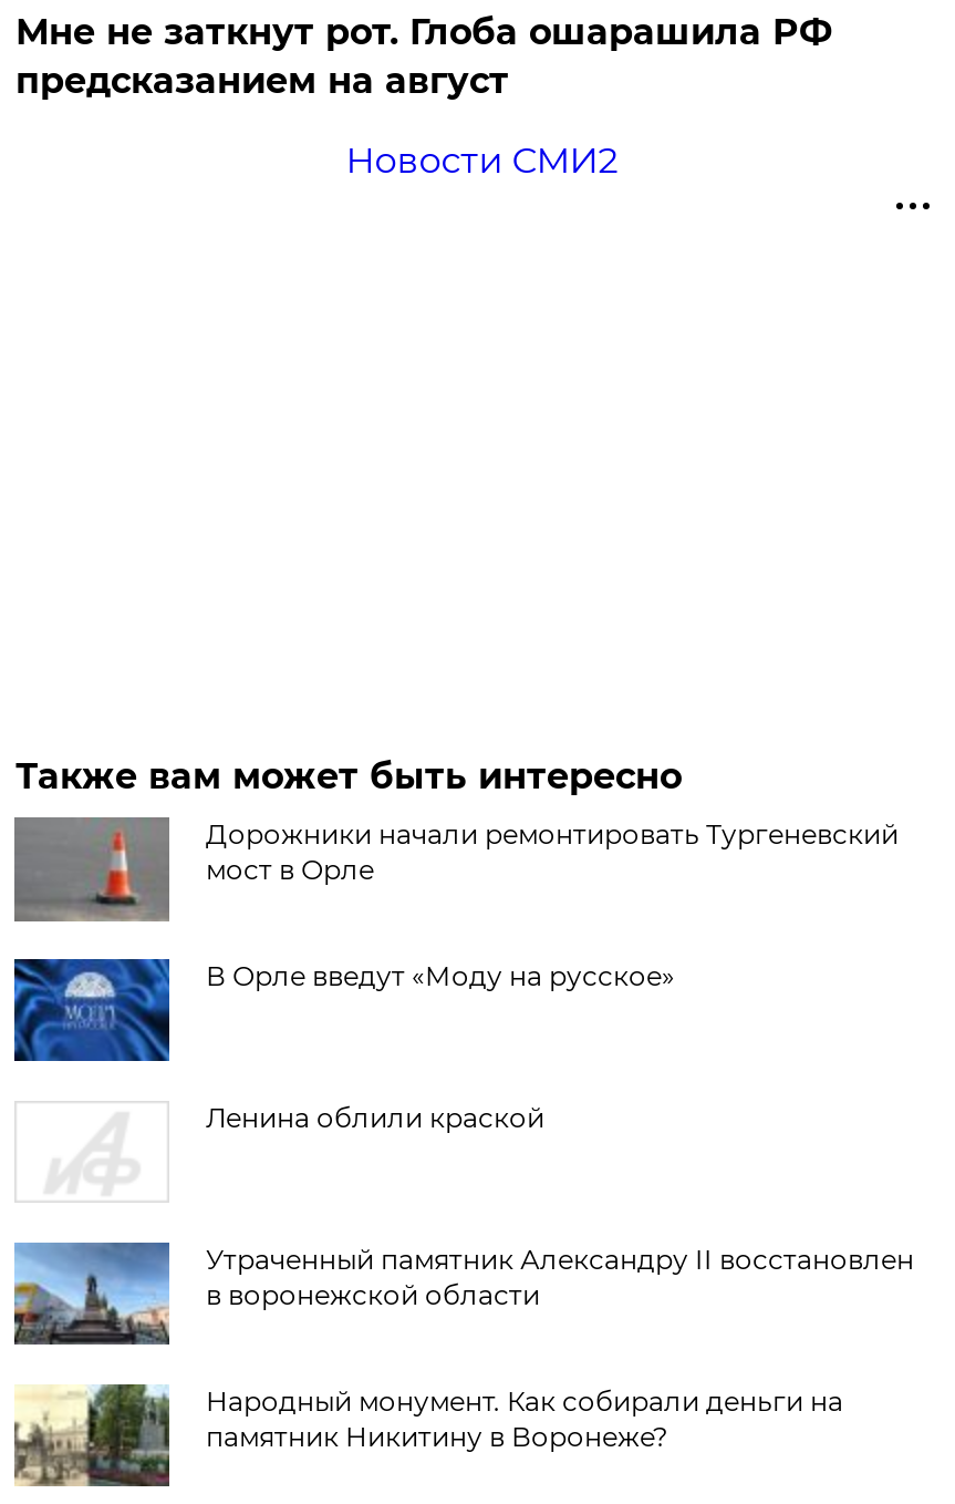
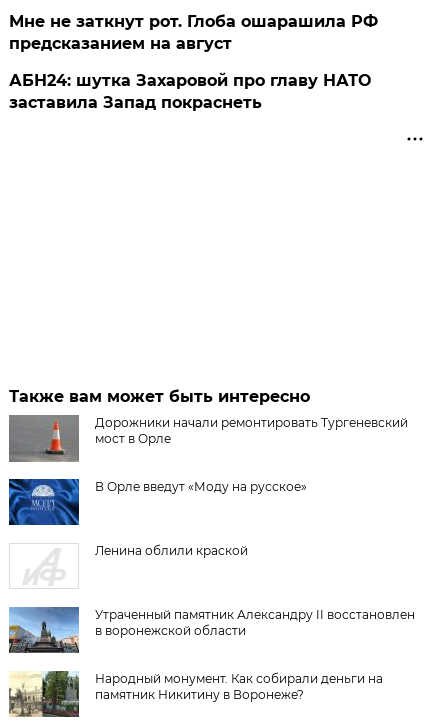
[346,139,618,181] Новости СМИ2 -> [9,71,371,112] АБН24: шутка Захаровой про главу НАТО | заставила Запад покраснеть

